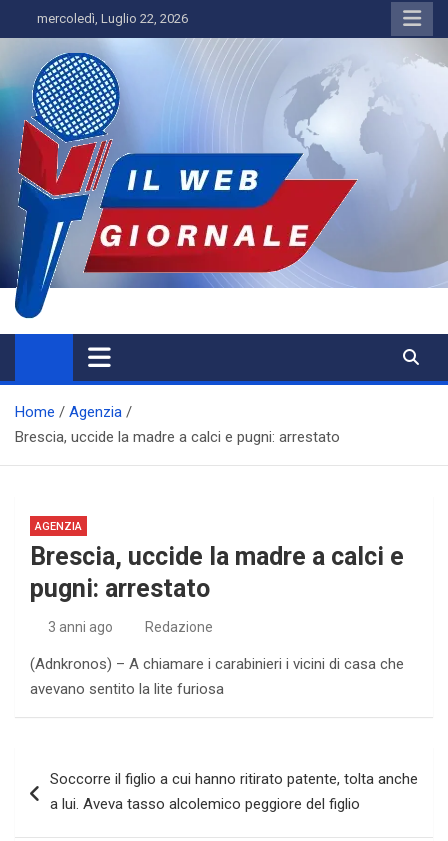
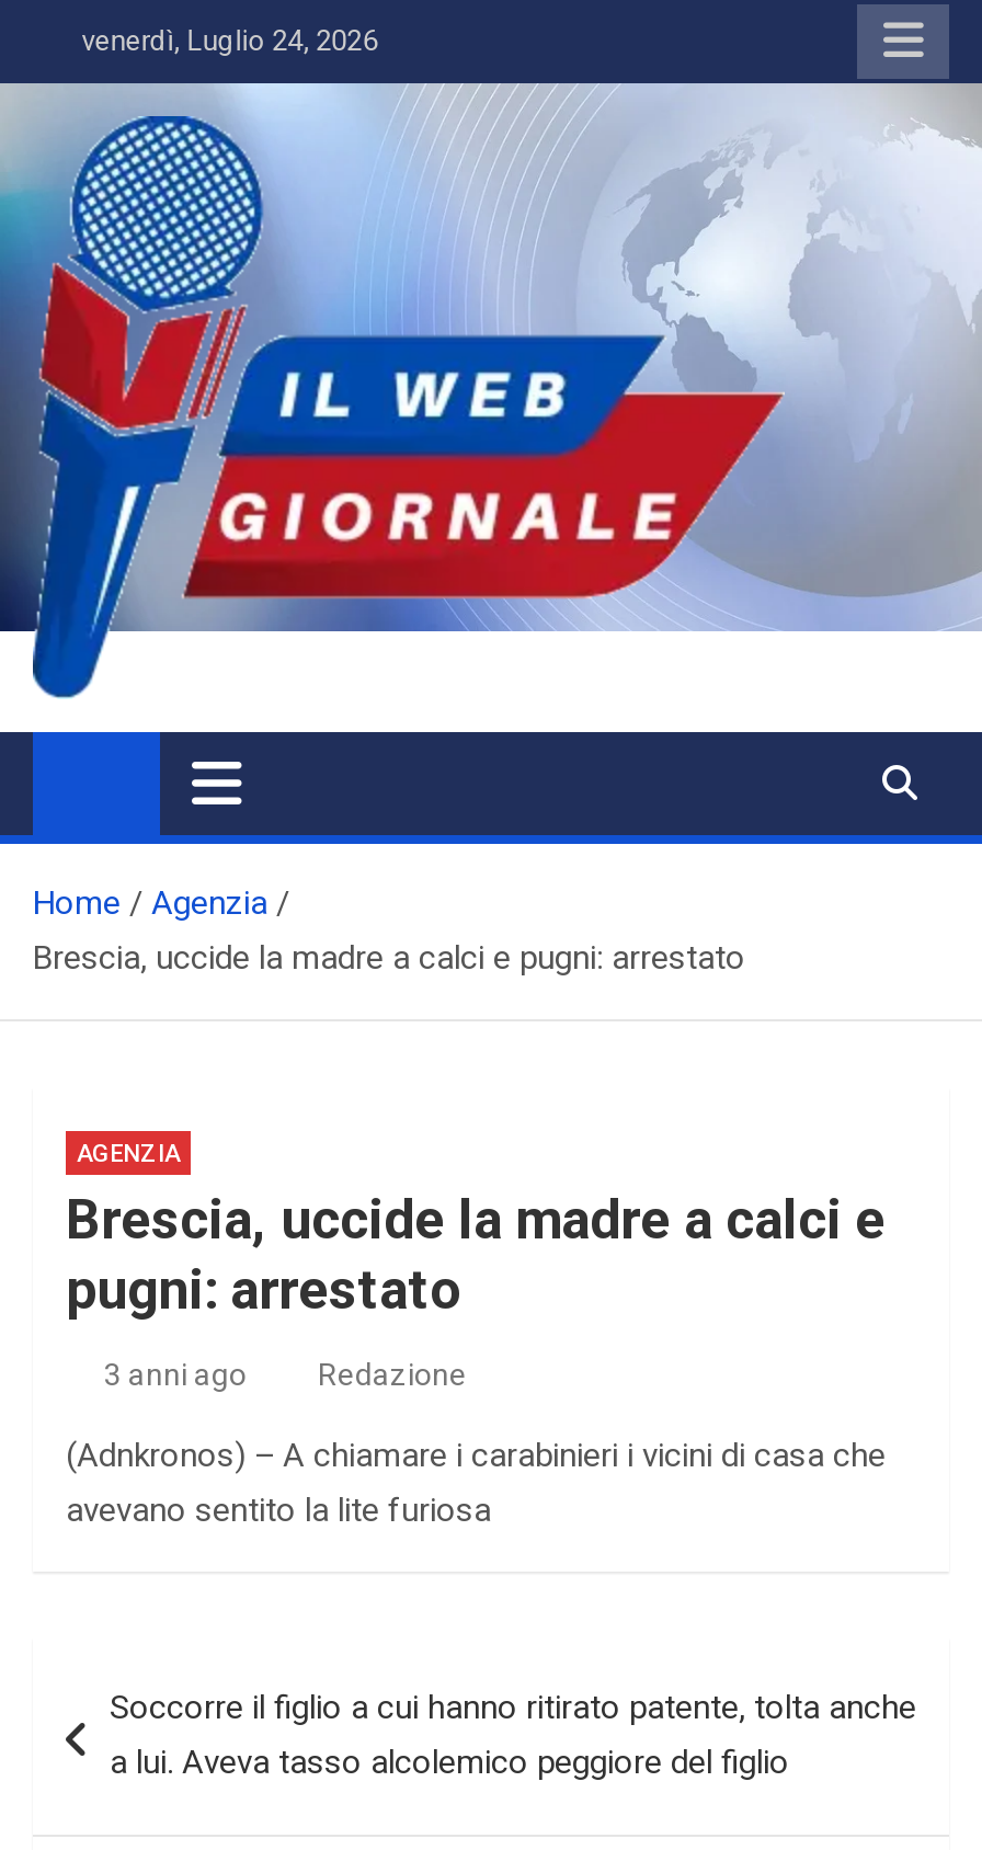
[31,11,188,26] mercoledì, Luglio 22, 2026 -> [68,24,377,57] venerdì, Luglio 24, 2026

